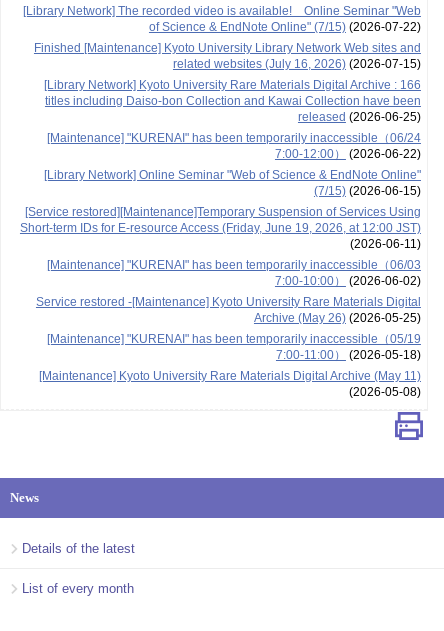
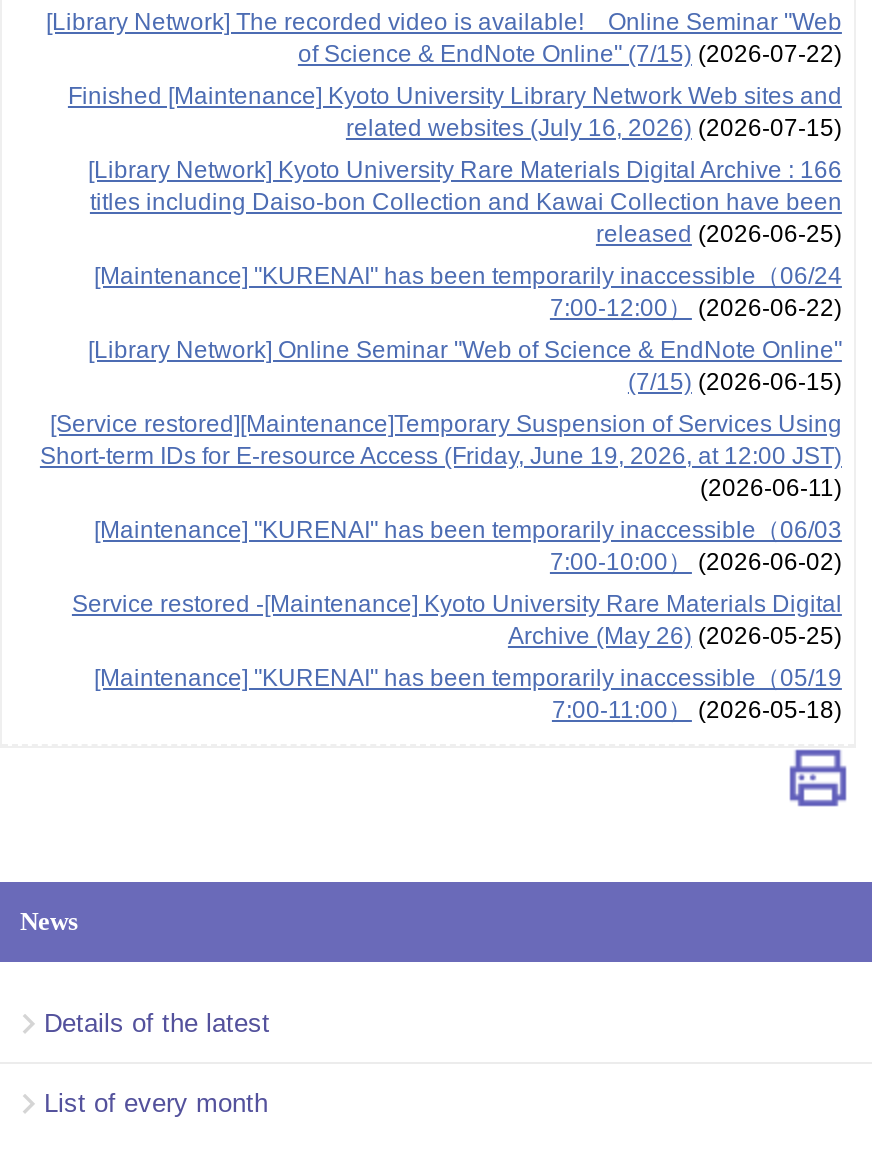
[39,369,421,399] [Maintenance] Kyoto University Rare Materials Digital Archive (May 11) | (2026-05-08) -> none

